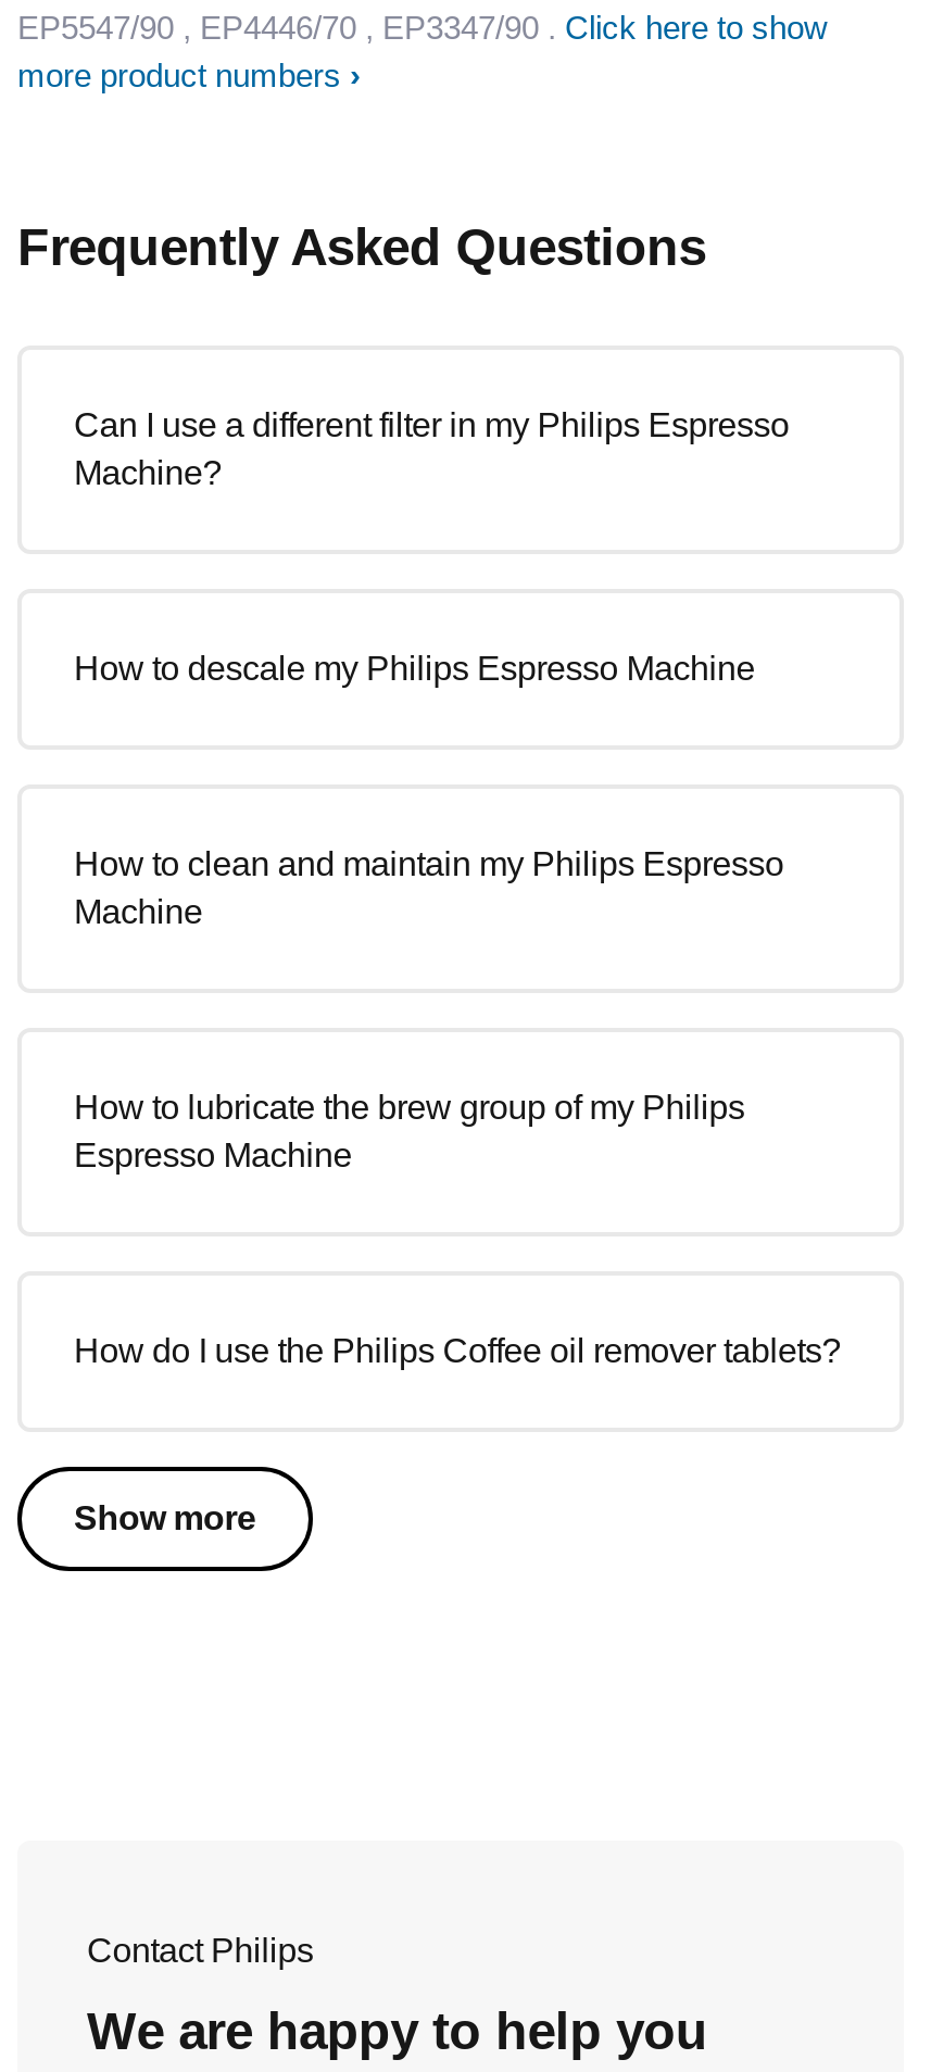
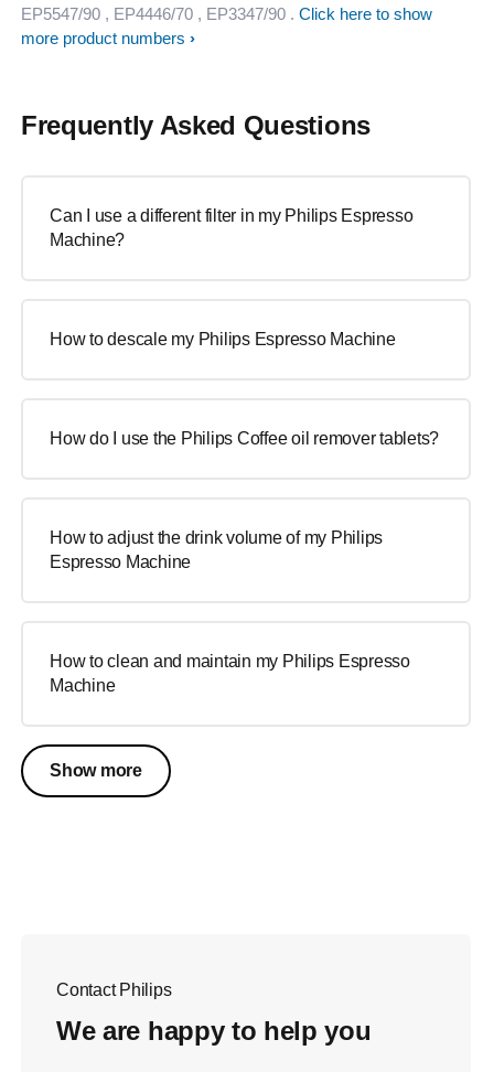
none -> [50,528,383,547] How to adjust the drink volume of my Philips
moved [74,845,784,930] -> [50,652,410,695]: How to clean and maintain my Philips Espresso | Machine
[74,1089,745,1126] How to lubricate the brew group of my Philips -> none
moved [74,1137,352,1173] -> [50,553,191,571]: Espresso Machine
moved [74,1332,841,1369] -> [50,429,439,448]: How do I use the Philips Coffee oil remover tablets?

